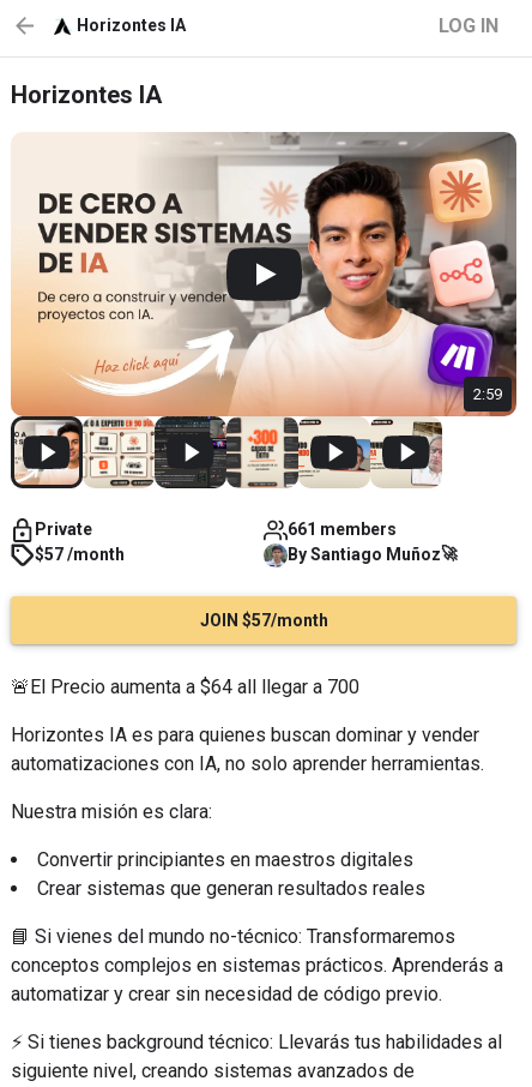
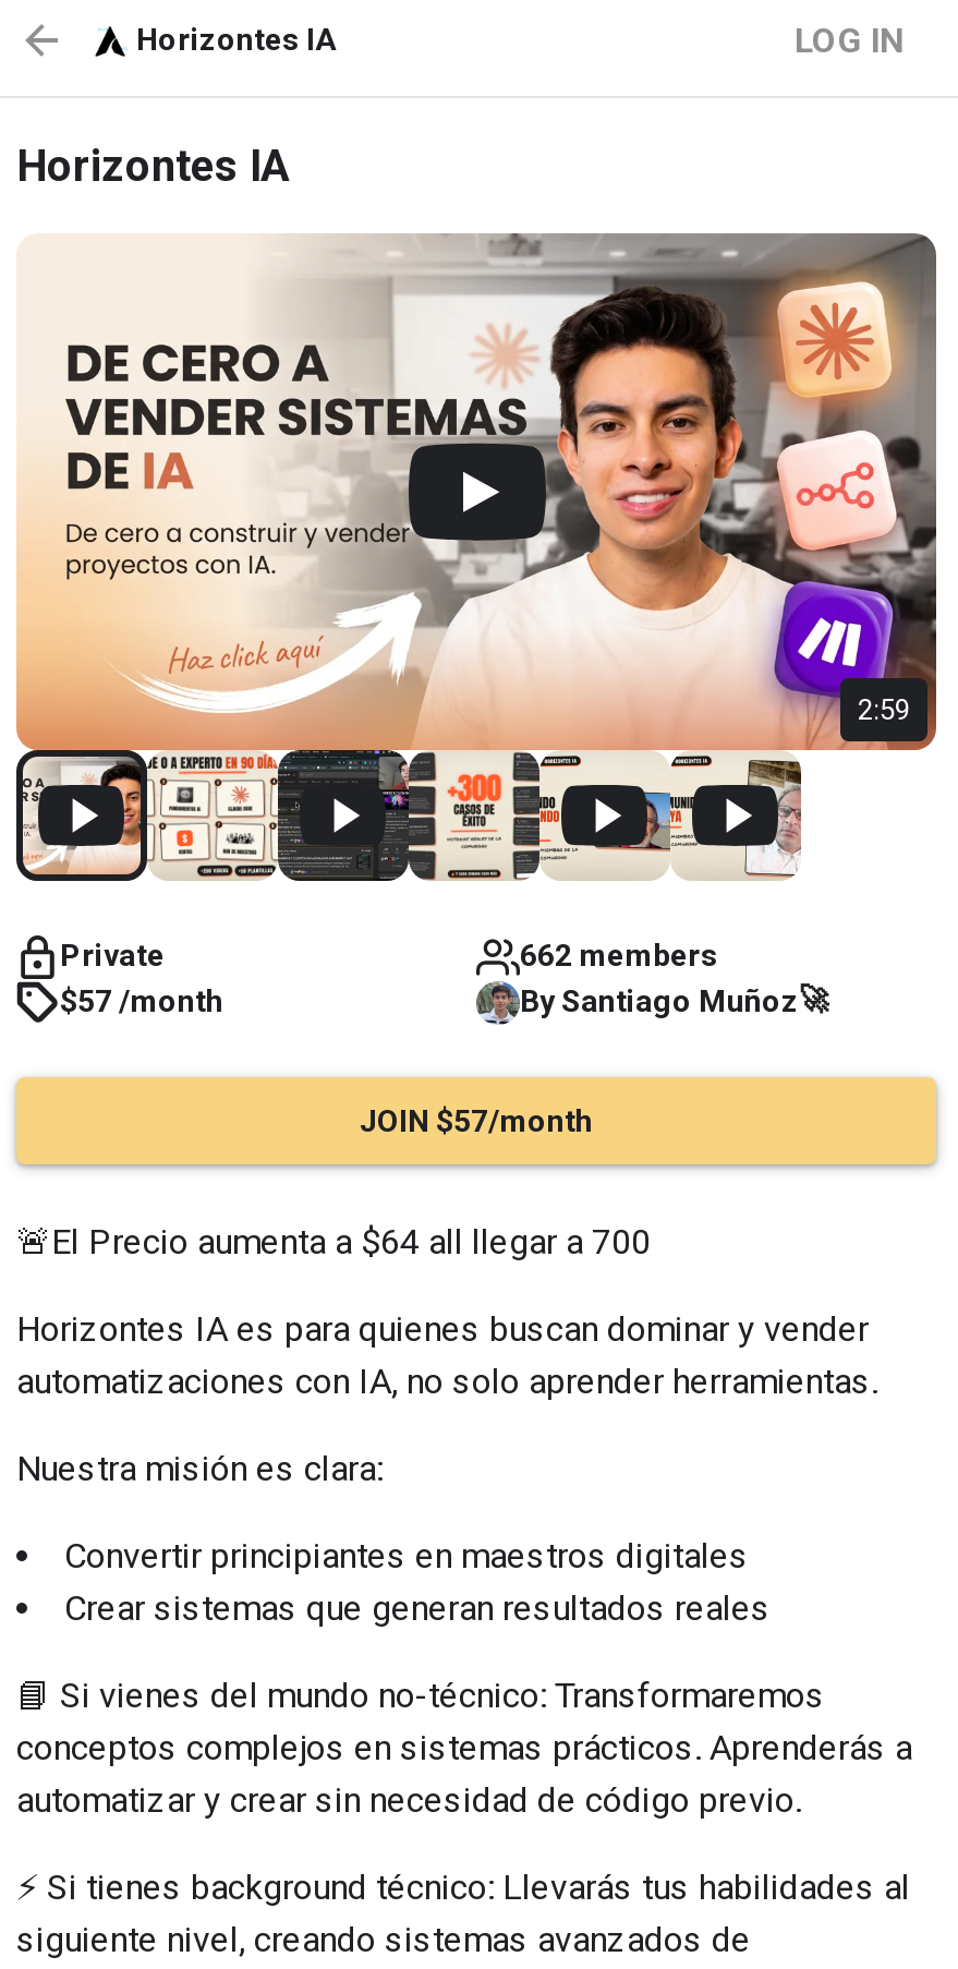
[288,520,397,539] 661 members -> [520,938,718,973] 662 members

